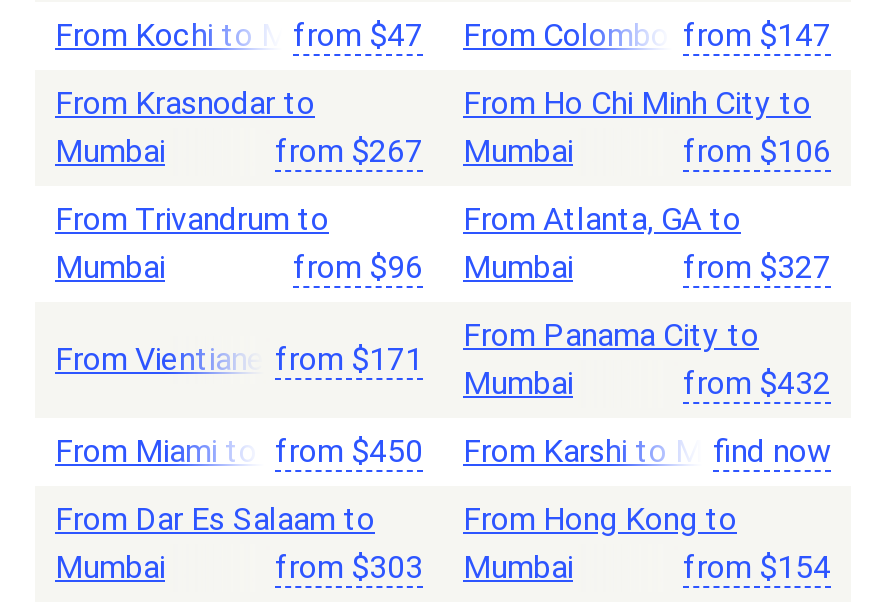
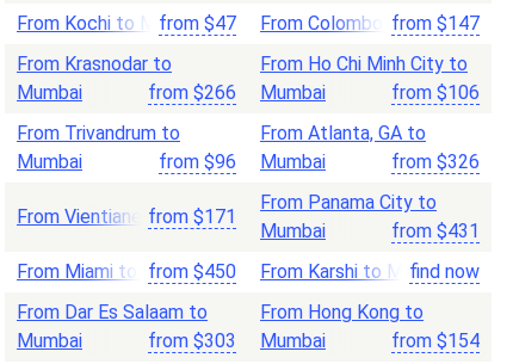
[275,133,573,171] from $267 Mumbai -> [148,82,326,104] from $266 Mumbai
[683,249,831,287] from $327 -> [391,151,480,174] from $326
[683,365,831,403] from $432 -> [391,220,480,243] from $431

